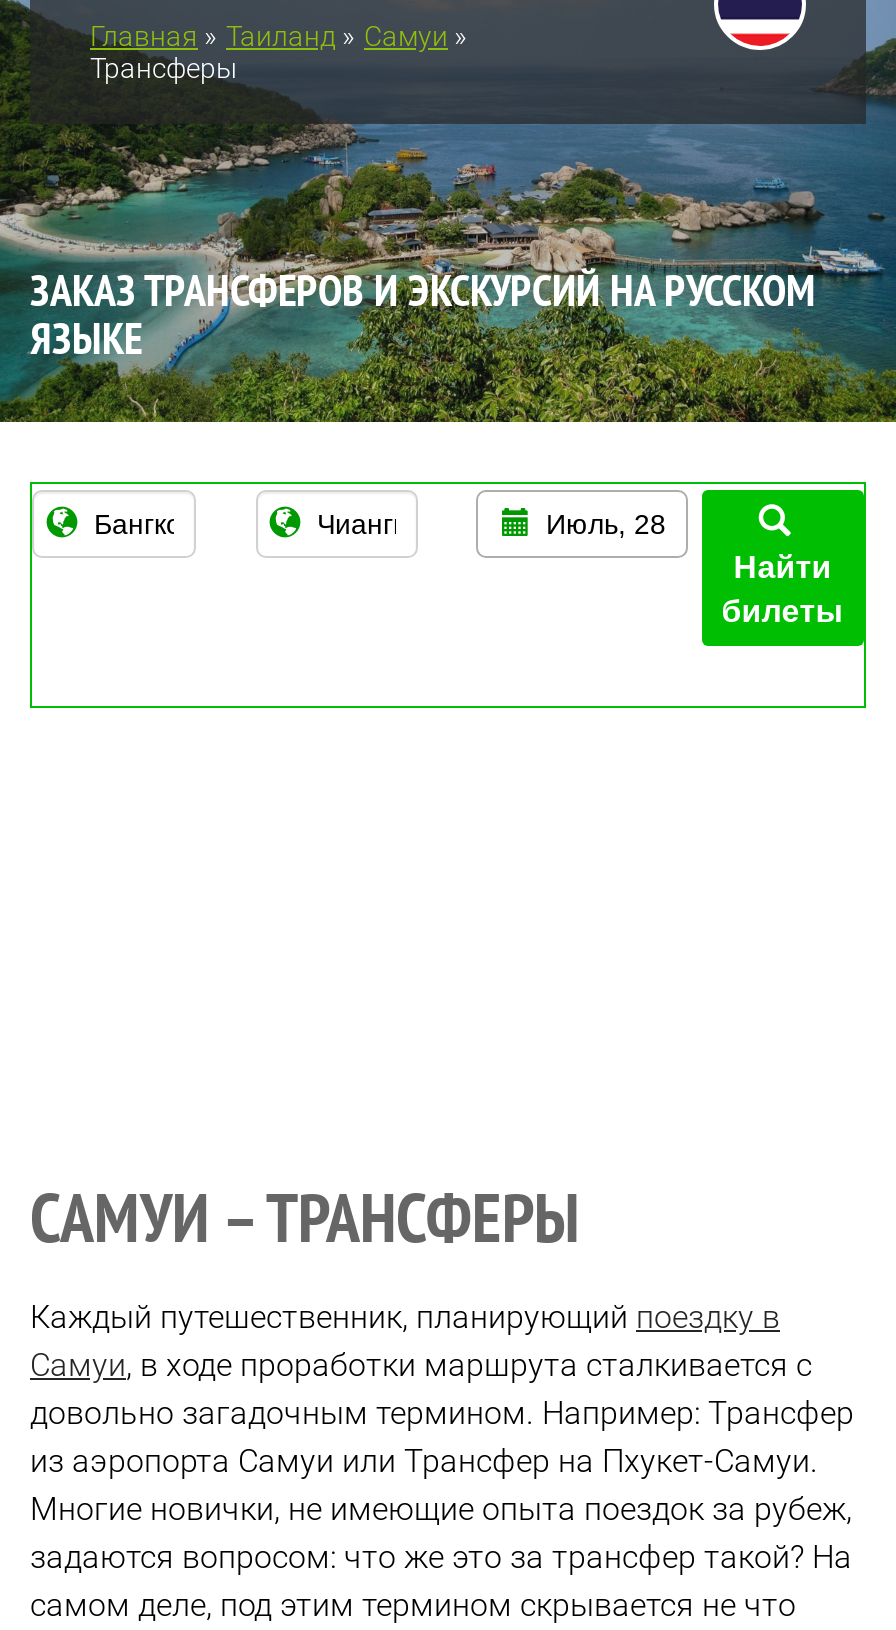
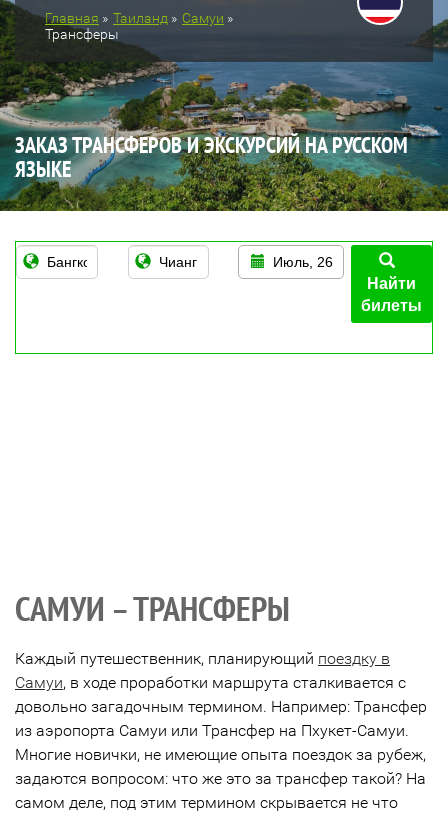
[546,508,666,540] Июль, 28 -> [273,254,333,270] Июль, 26

